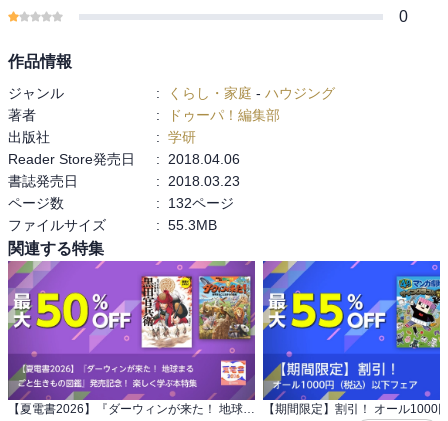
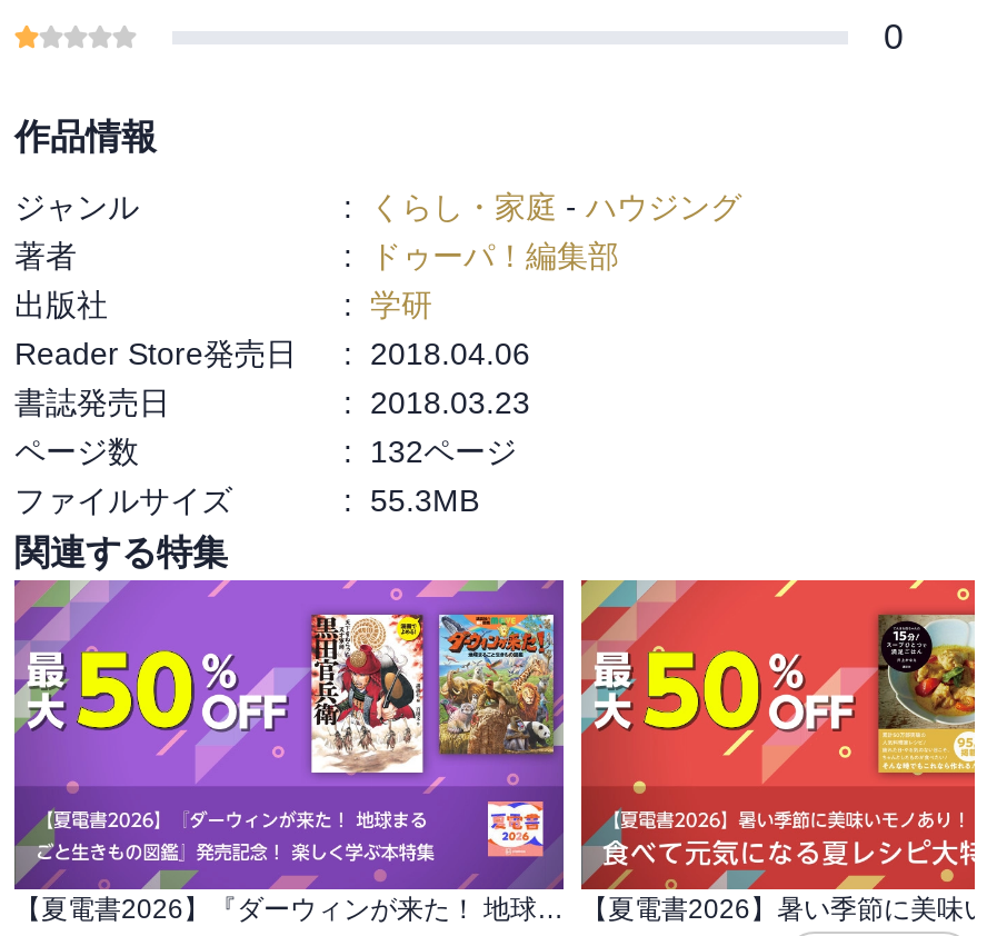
[262,260,441,415] [image] -> [579,578,977,923] [image]

